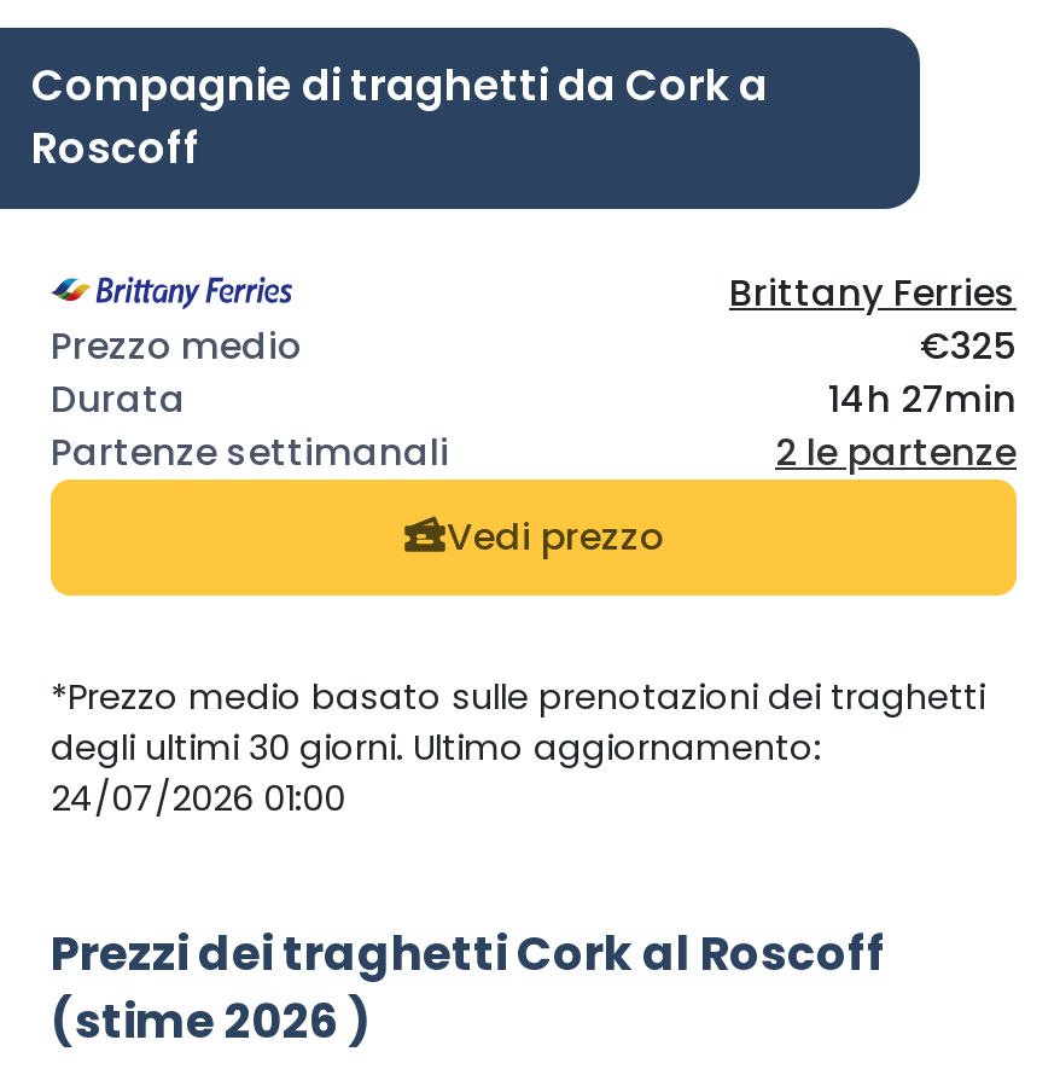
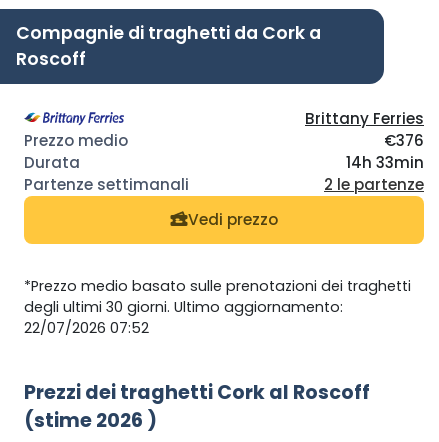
[920,320,1017,371] €325 -> [384,130,424,151] €376
[828,373,1017,424] 14h 27min -> [346,152,424,173] 14h 33min
[51,774,345,822] 24/07/2026 01:00 -> [24,318,149,338] 22/07/2026 07:52

